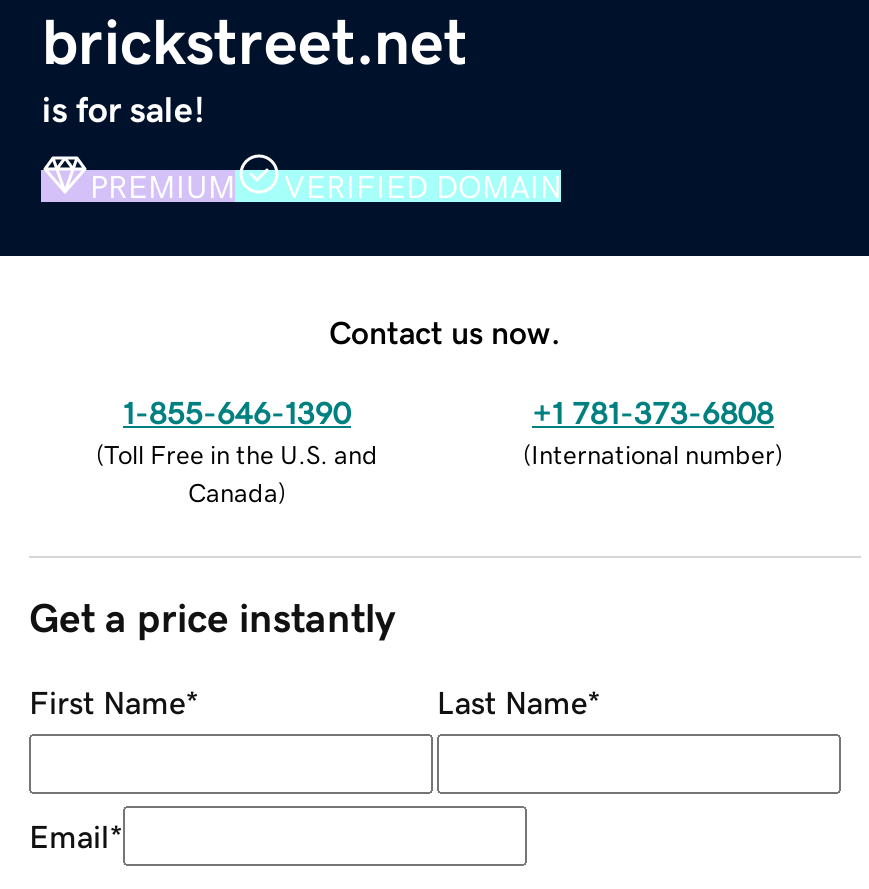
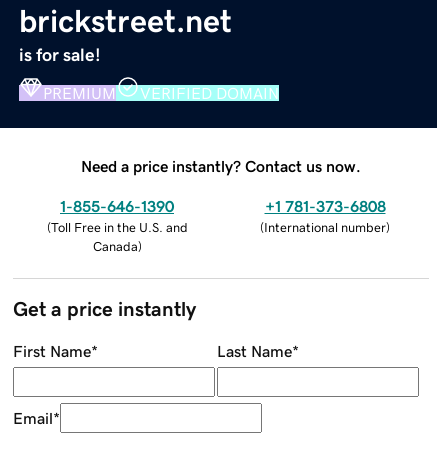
[329,315,561,347] Contact us now. -> [81,158,361,174] Need a price instantly? Contact us now.

